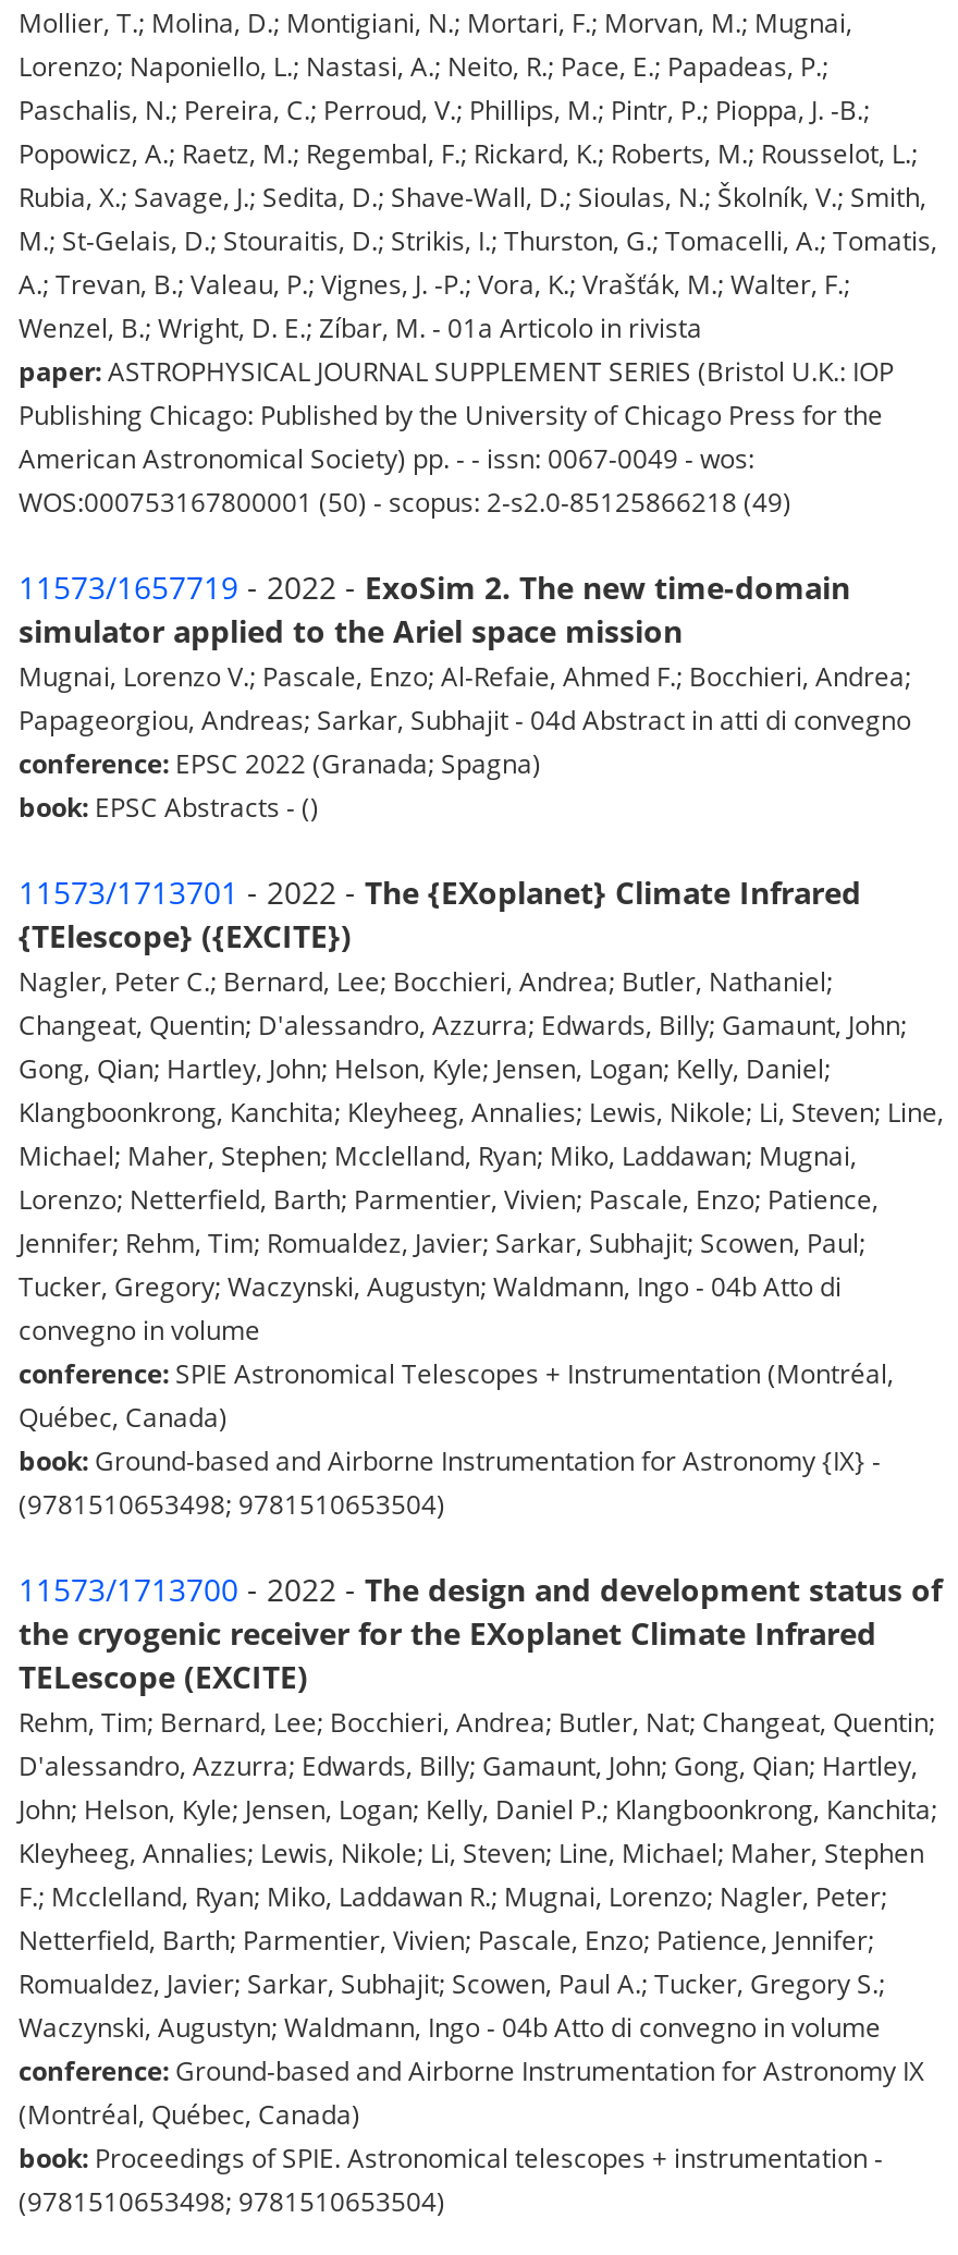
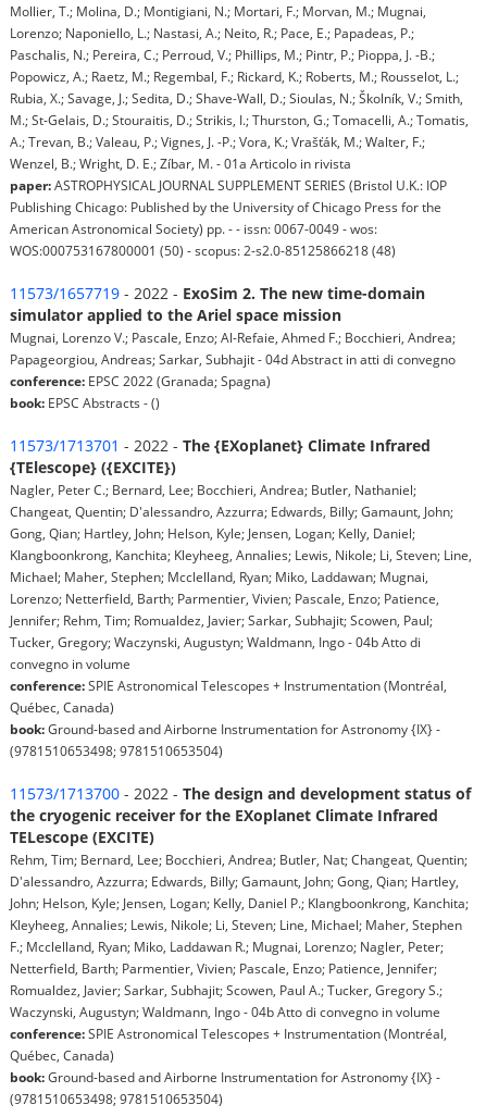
[19,483,791,518] WOS:000753167800001 (50) - scopus: 2-s2.0-85125866218 (49) -> [10,241,396,259] WOS:000753167800001 (50) - scopus: 2-s2.0-85125866218 (48)
[19,2052,924,2174] conference: Ground-based and Airborne Instrumentation for Astronomy IX | (Montréal, Québec, Canada) | book: Proceedings of SPIE. Astronomical telescopes + instrumentation - -> [10,1024,447,1085] conference: SPIE Astronomical Telescopes + Instrumentation (Montréal, | Québec, Canada) | book: Ground-based and Airborne Instrumentation for Astronomy {IX} -

